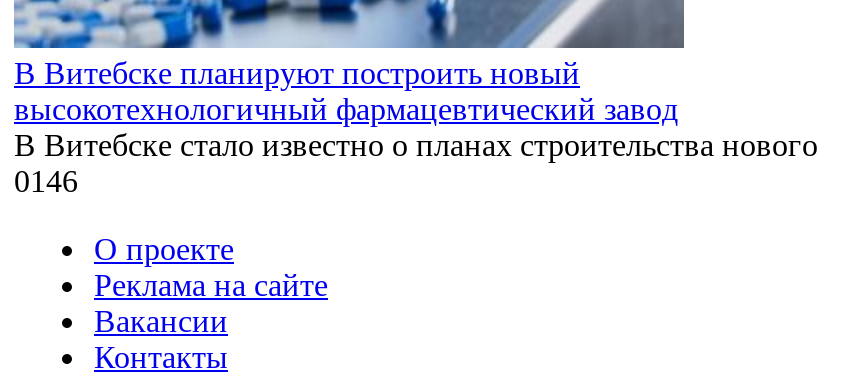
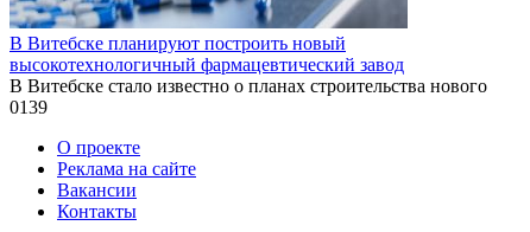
[14,164,78,198] 0146 -> [10,97,48,117] 0139

